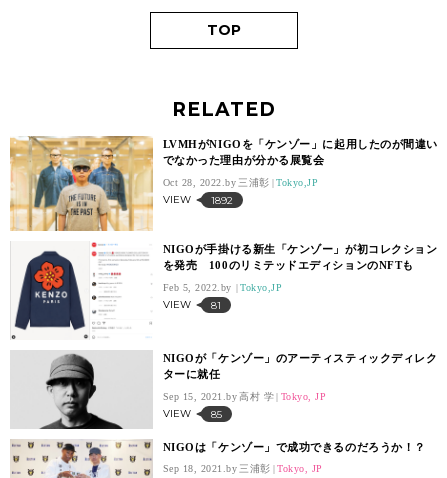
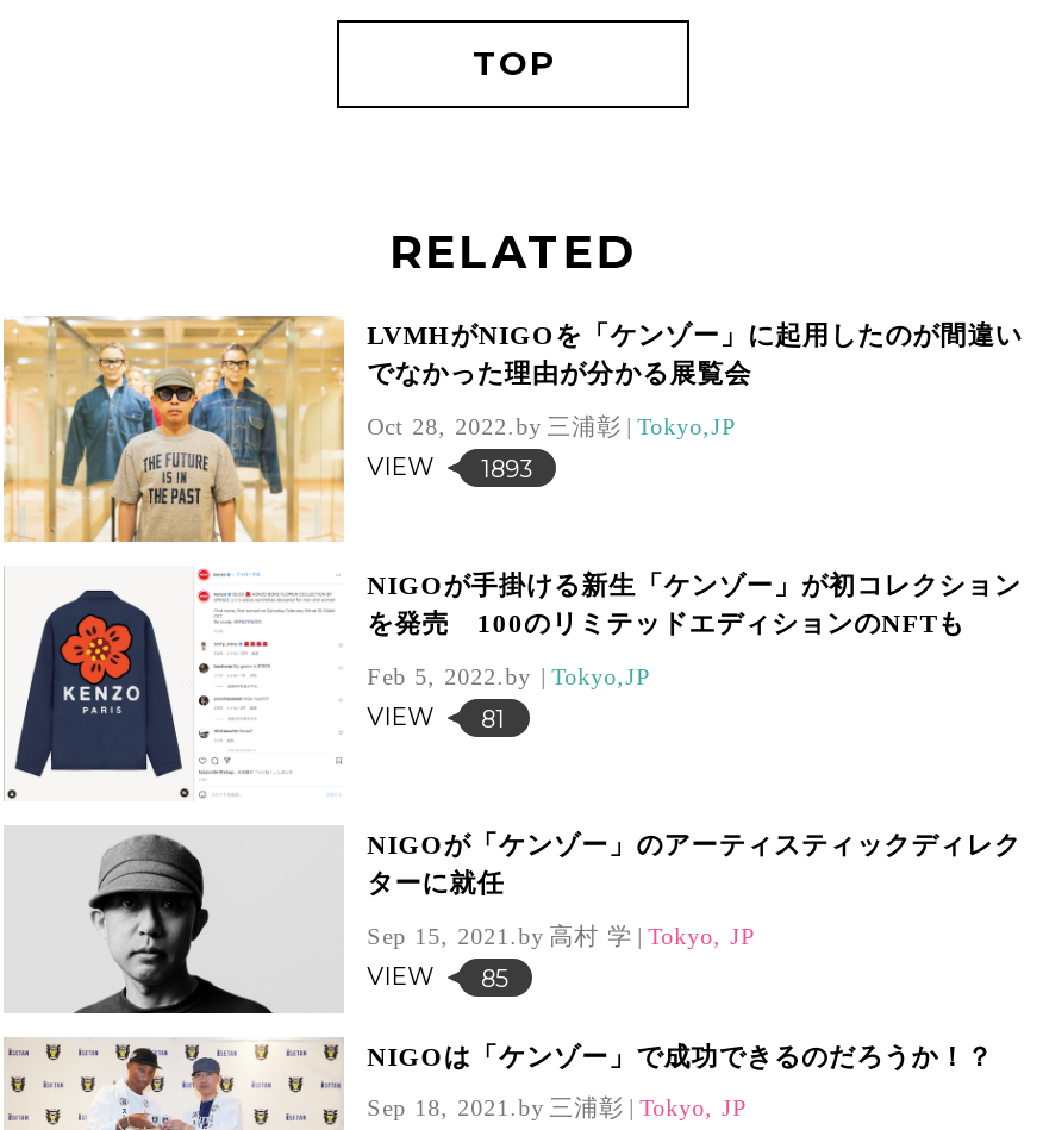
[163,193,233,207] VIEW 1892 -> [367,451,532,484] VIEW 1893

